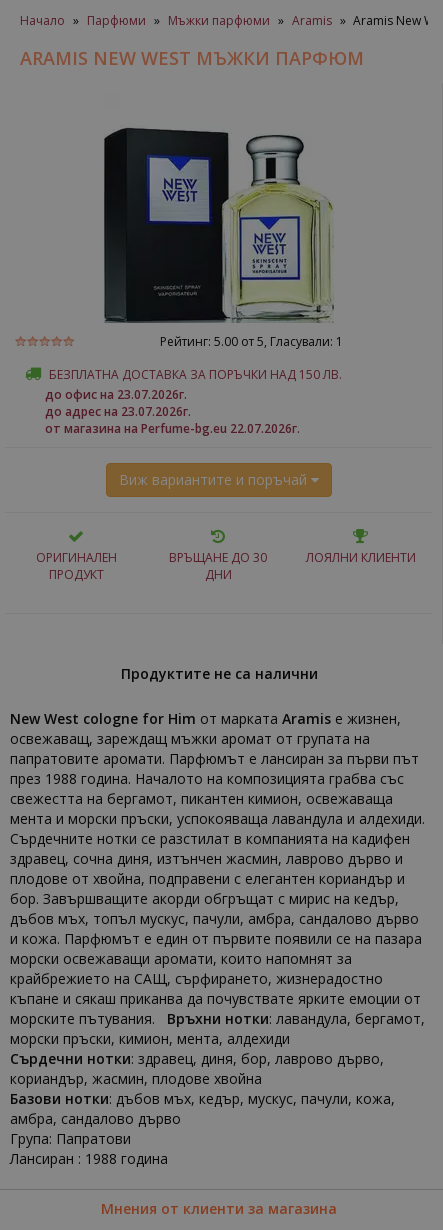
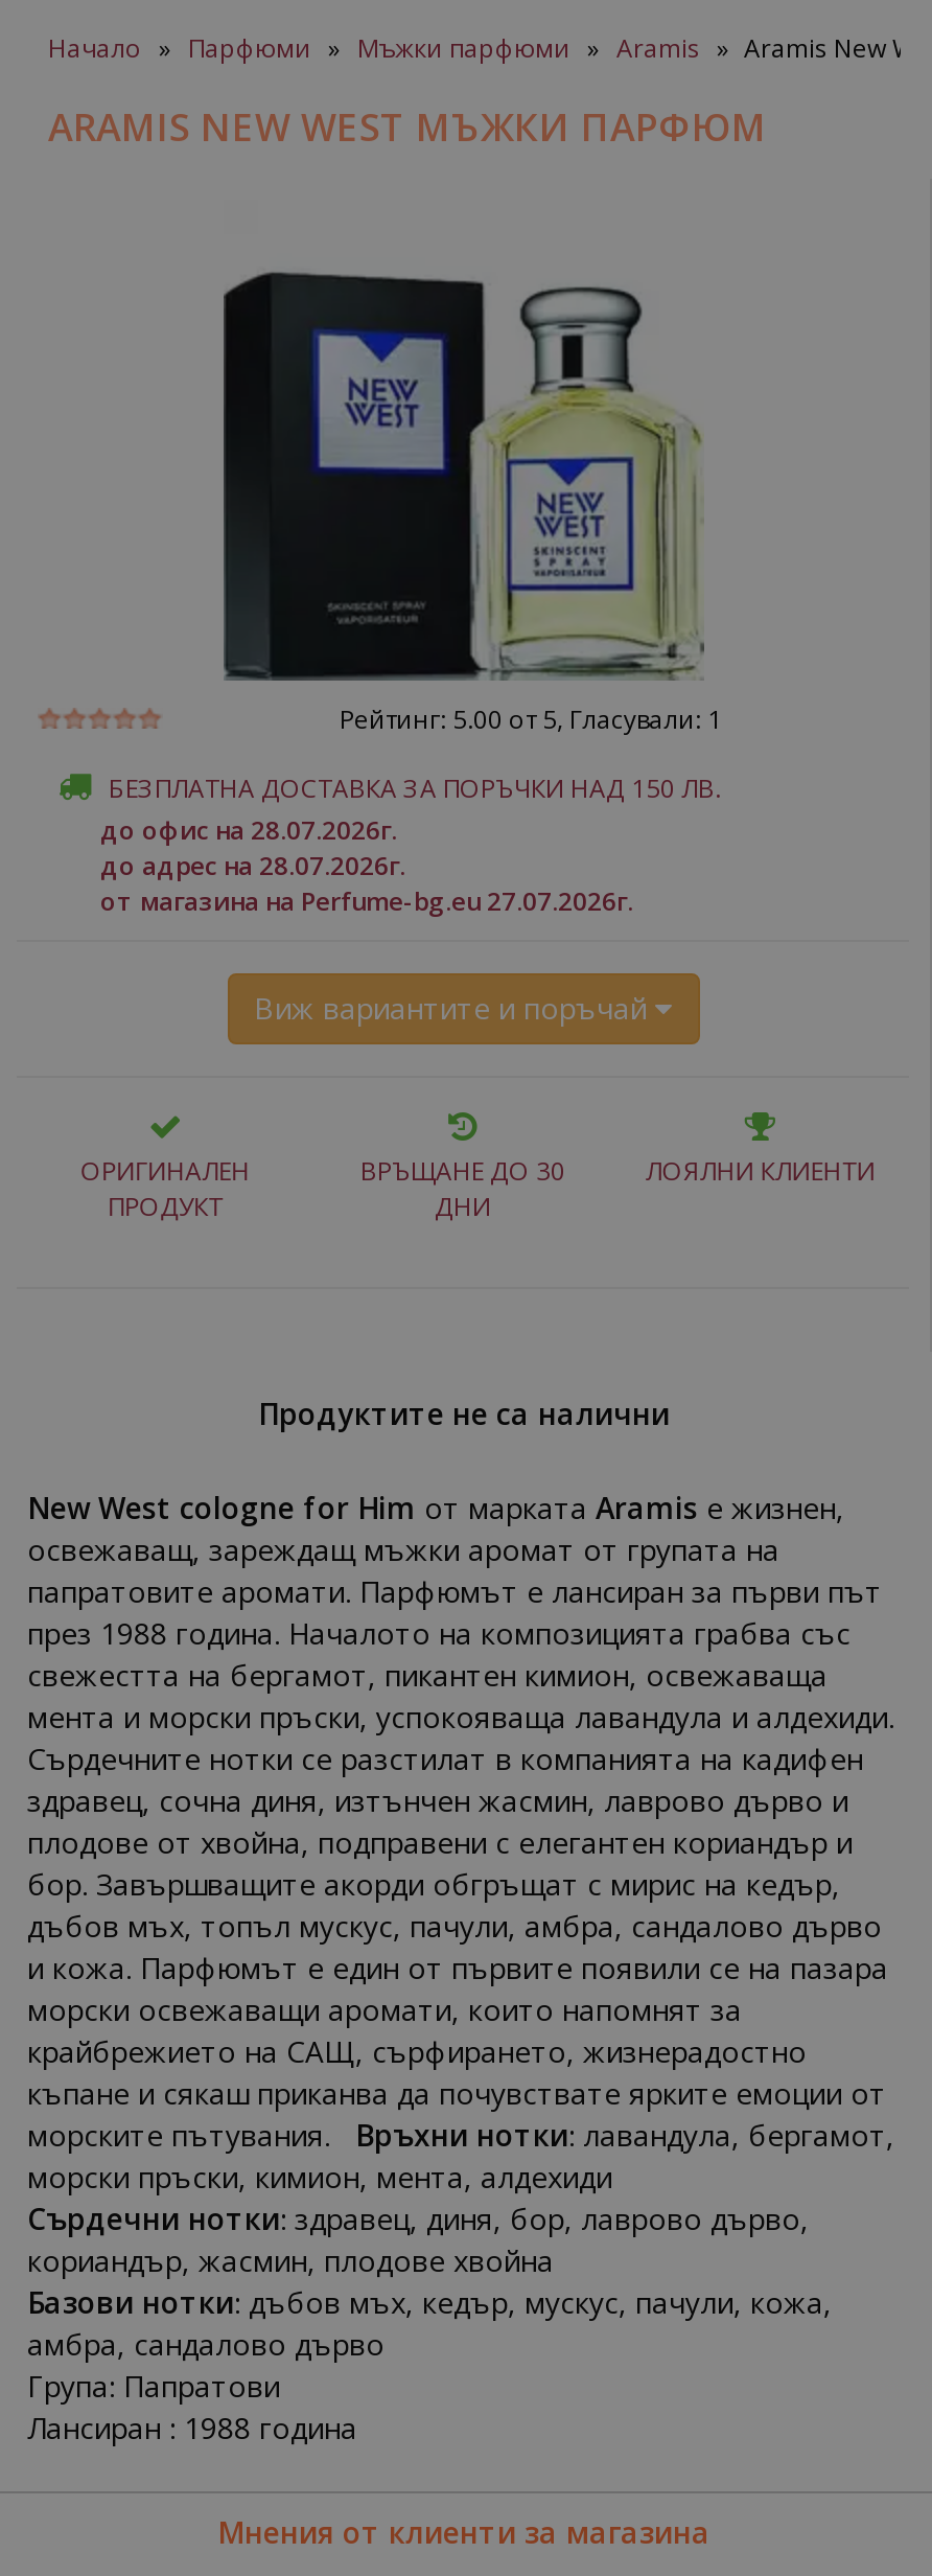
[45,386,187,403] до офис на 23.07.2026г. -> [100,812,397,848] до офис на 28.07.2026г.
[45,403,191,420] до адрес на 23.07.2026г. -> [100,848,405,883] до адрес на 28.07.2026г.
[45,420,300,437] от магазина на Perfume-bg.eu 22.07.2026г. -> [100,883,633,919] от магазина на Perfume-bg.eu 27.07.2026г.

